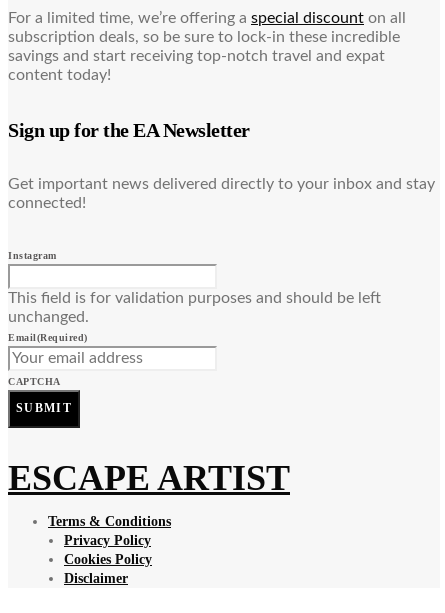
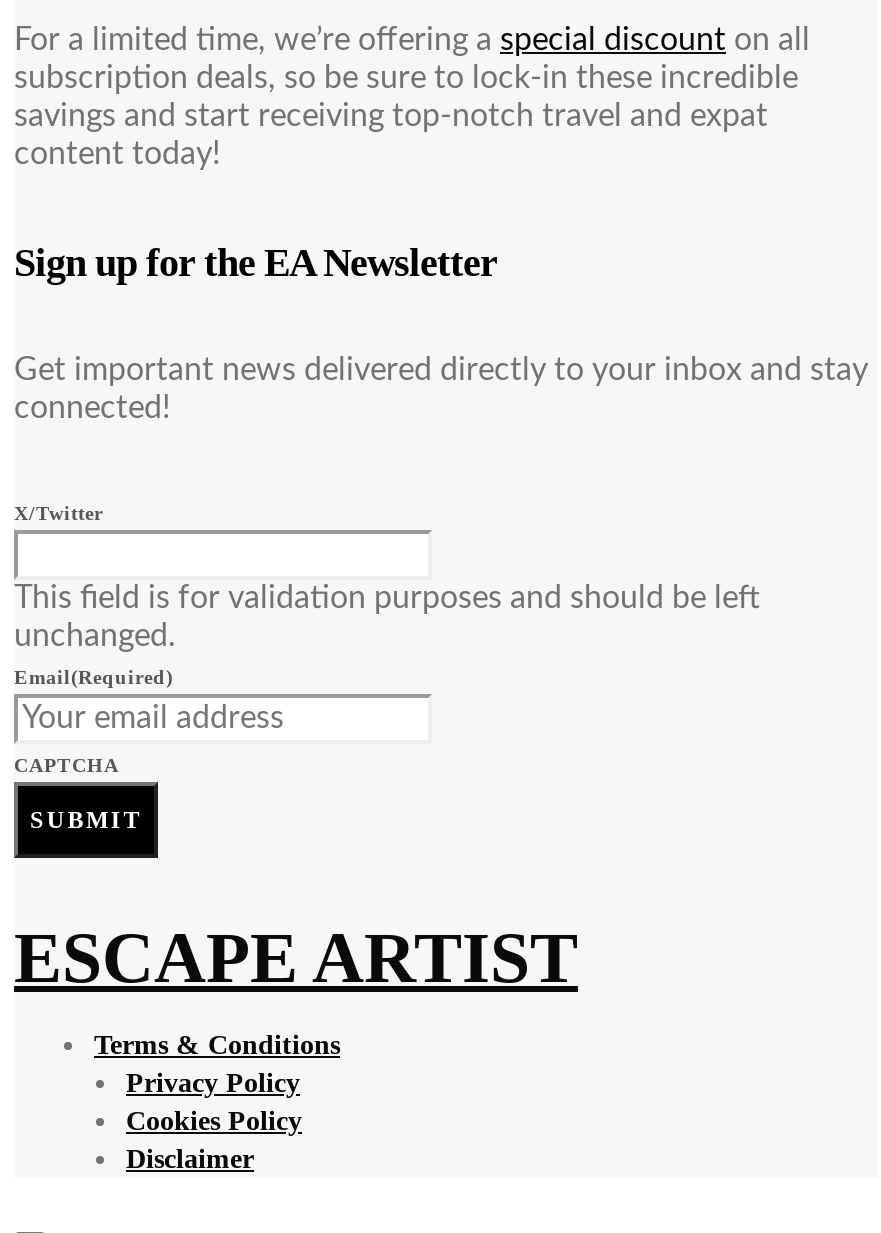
[8,250,56,261] Instagram -> [14,503,103,525] X/Twitter

